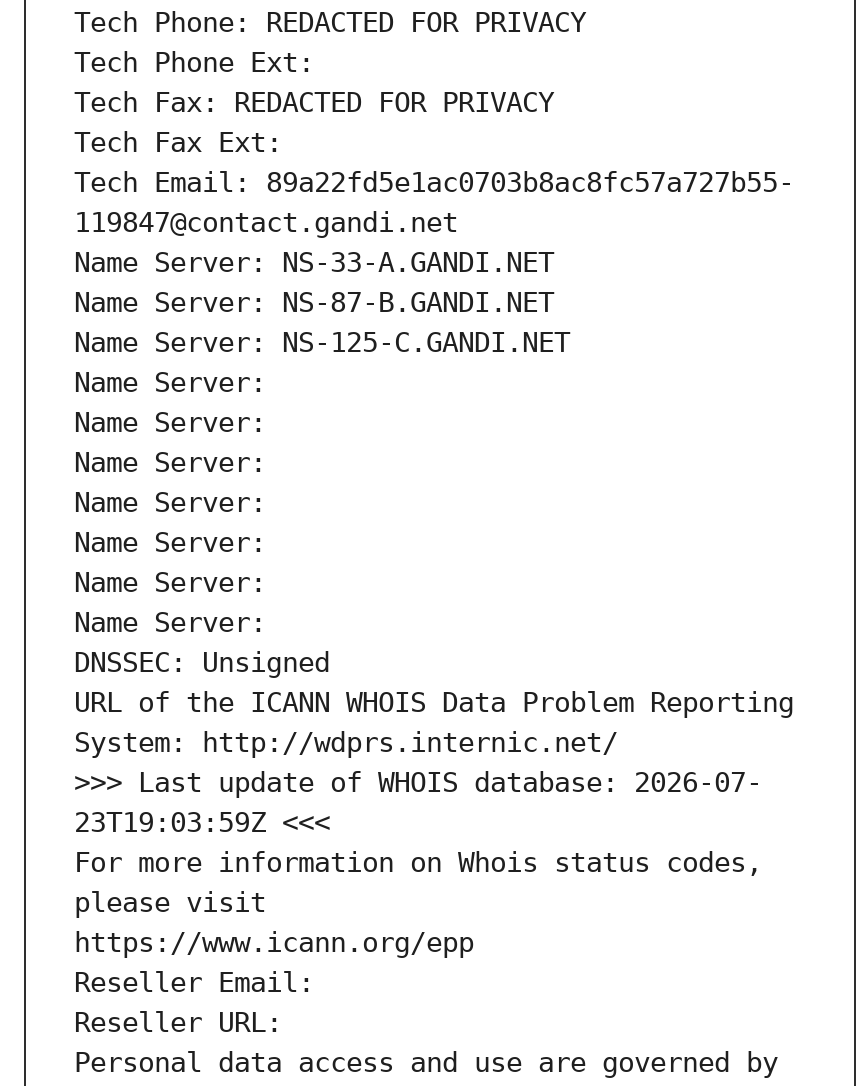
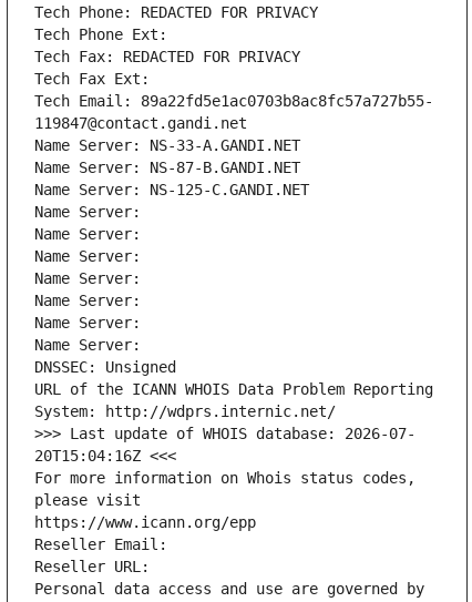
[74,807,330,839] 23T19:03:59Z <<< -> [34,447,176,465] 20T15:04:16Z <<<

